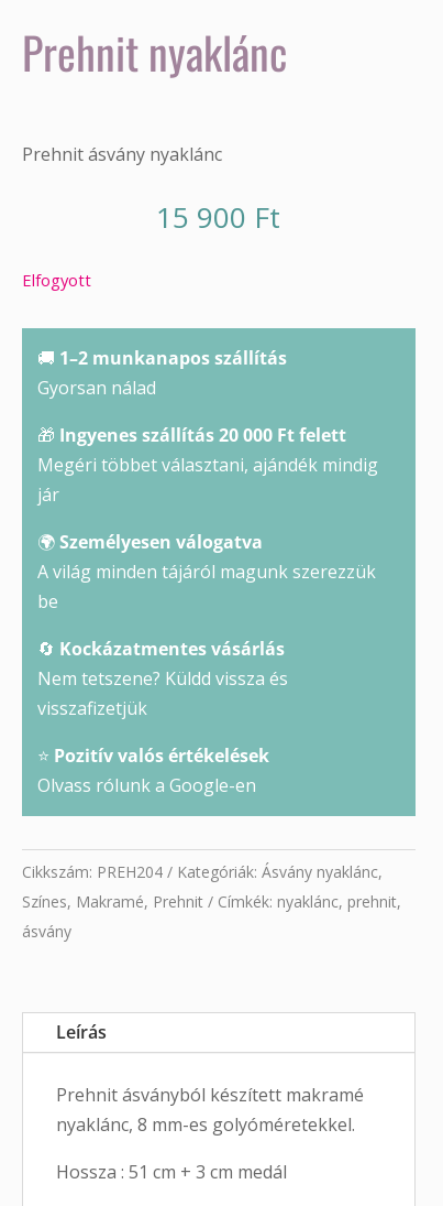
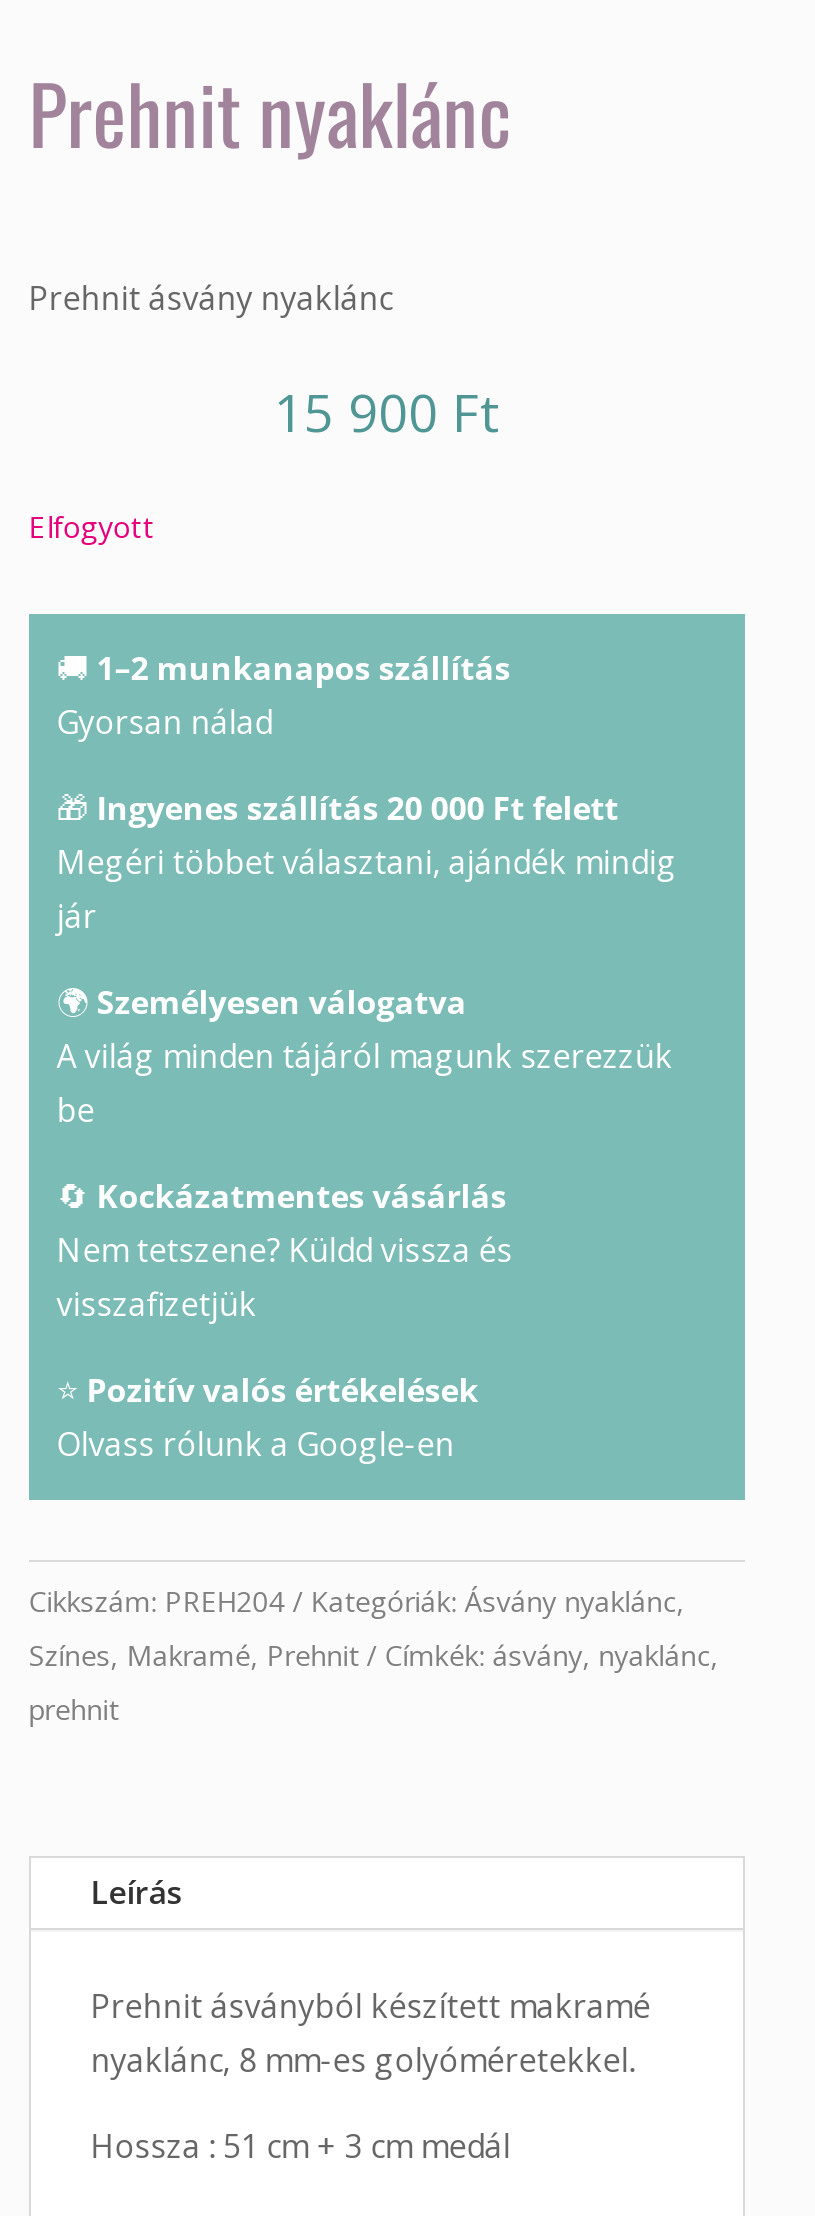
[22,891,401,942] Címkék: nyaklánc, prehnit, | ásvány -> [29,1635,719,1727] Címkék: ásvány, nyaklánc, | prehnit

